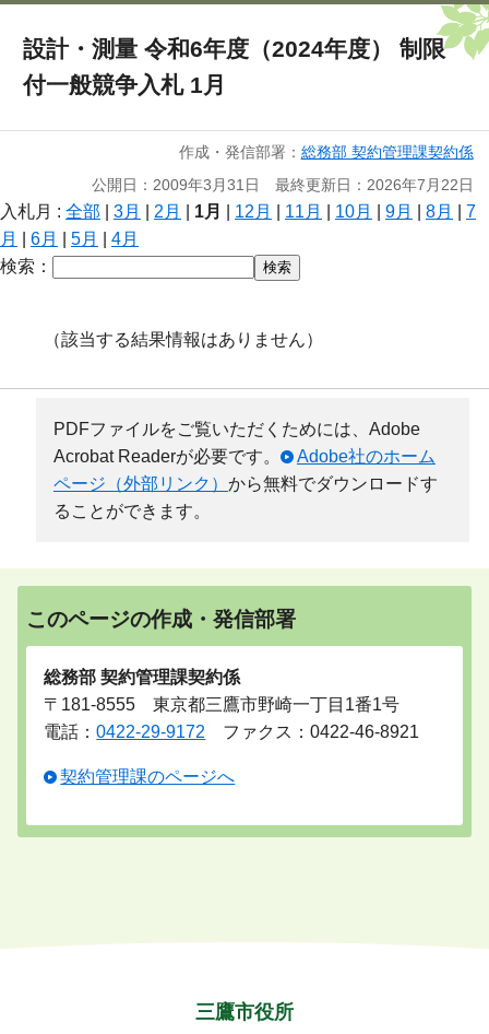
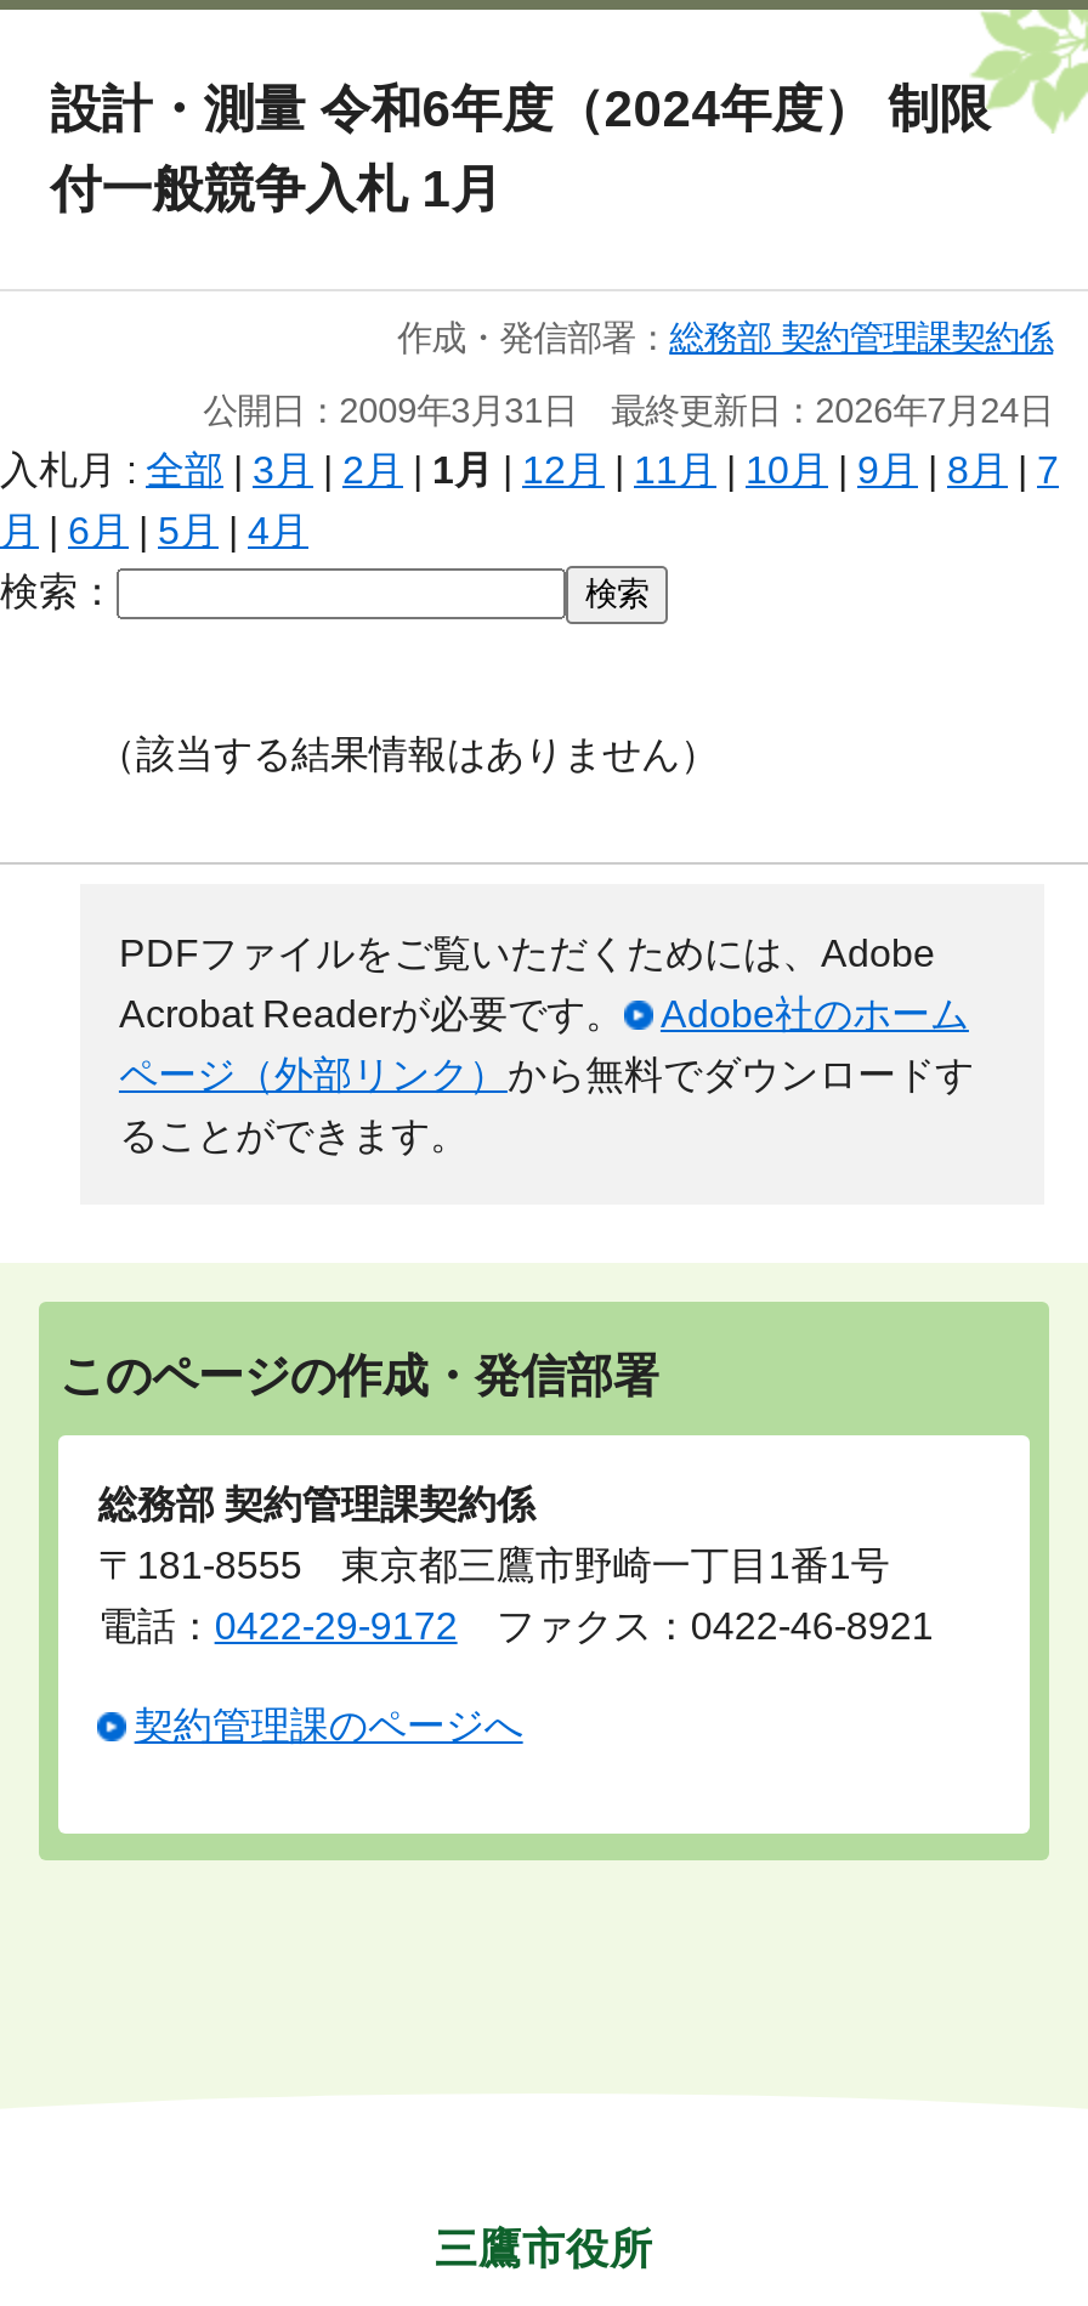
[91,176,473,193] 公開日：2009年3月31日 最終更新日：2026年7月22日 -> [203,391,1053,429] 公開日：2009年3月31日 最終更新日：2026年7月24日

